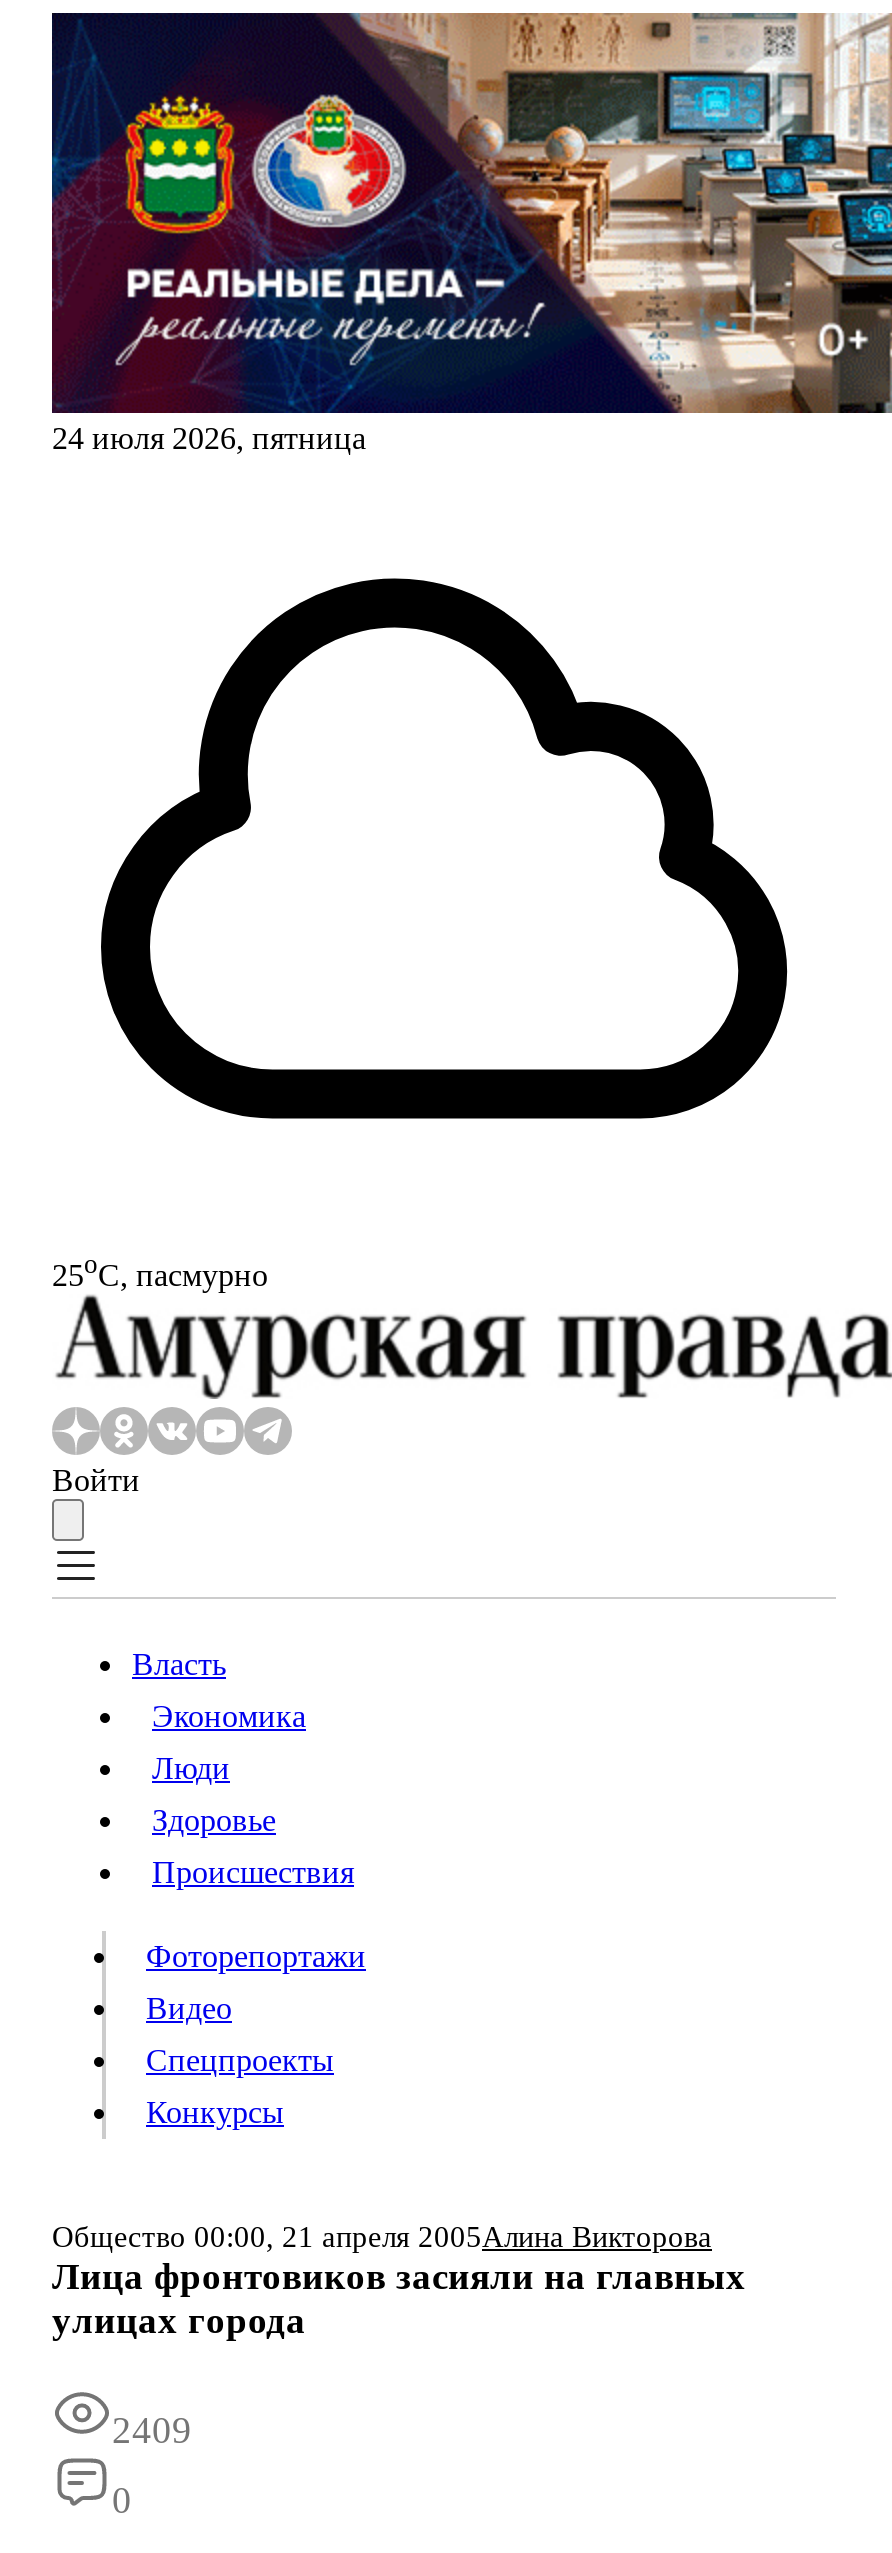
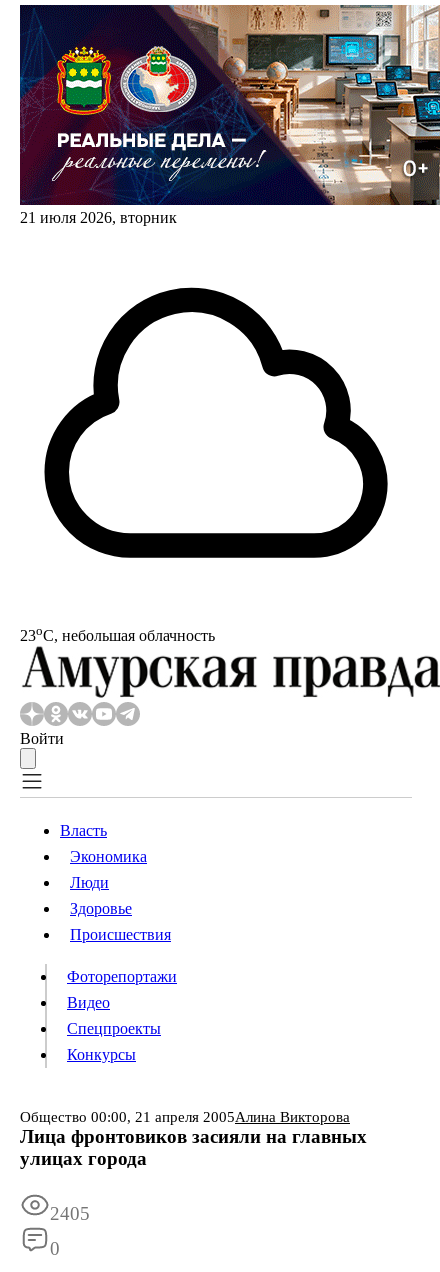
[52,421,366,455] 24 июля 2026, пятница -> [20,209,177,226] 21 июля 2026, вторник
[52,1249,268,1292] 25oС, пасмурно -> [20,623,215,644] 23oС, небольшая облачность
[112,2410,192,2452] 2409 -> [50,1203,90,1224] 2405

